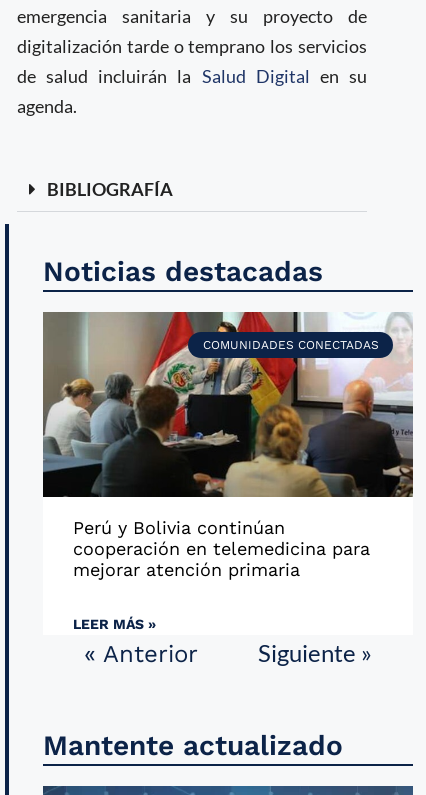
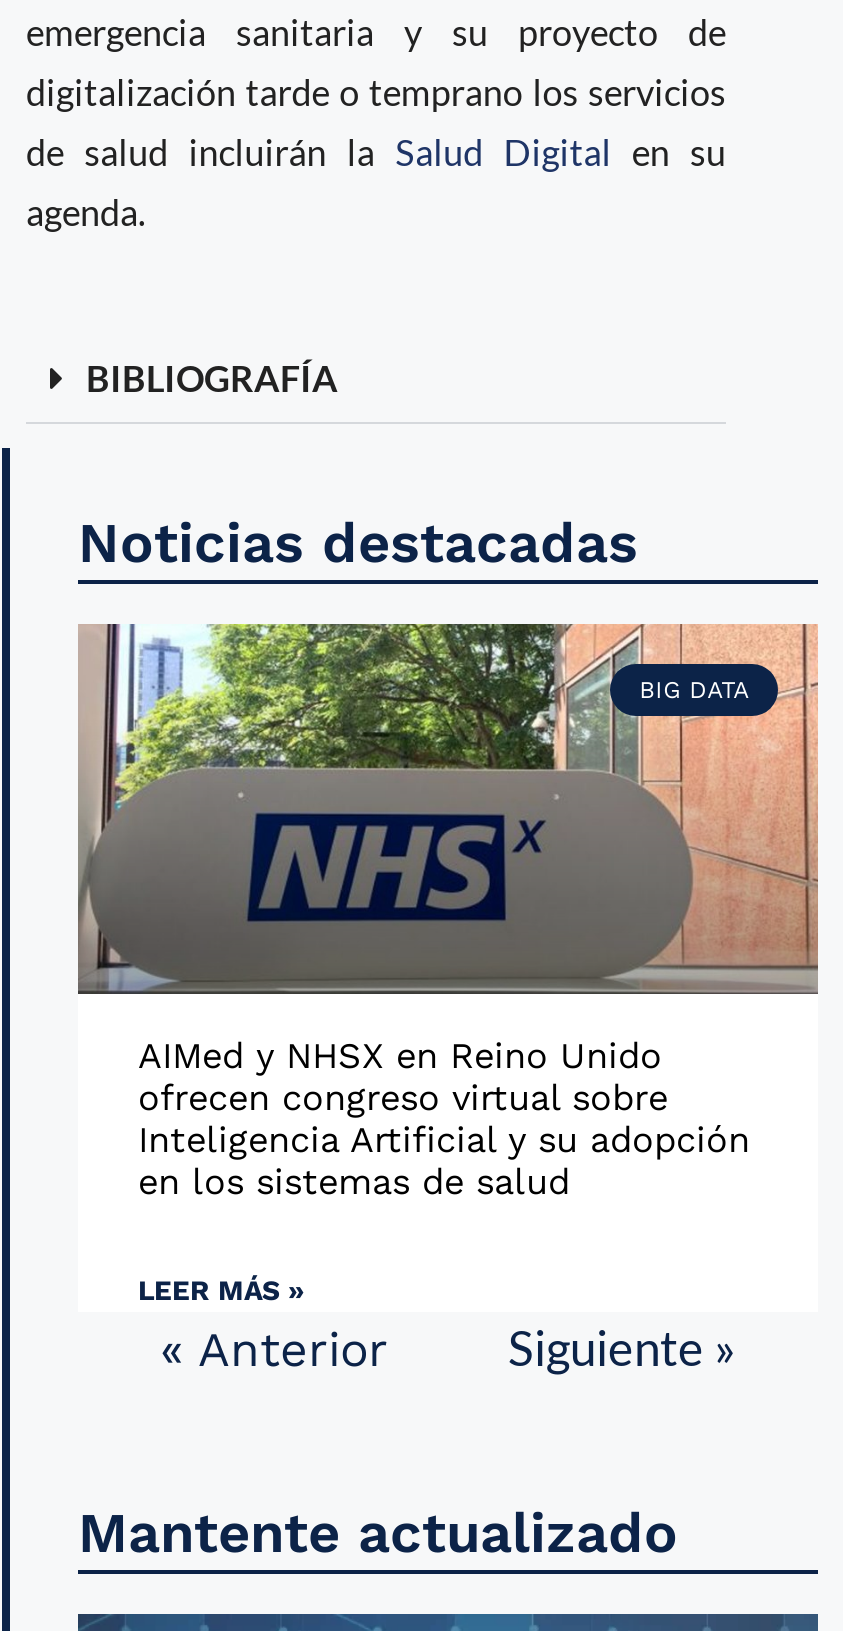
[43,311,414,497] [image] | COMUNIDADES CONECTADAS -> [78,621,818,995] [image] | BIG DATA
[73,517,370,580] Perú y Bolivia continúan | cooperación en telemedicina para | mejorar atención primaria -> [138,1033,750,1201] AIMed y NHSX en Reino Unido | ofrecen congreso virtual sobre | Inteligencia Artificial y su adopción | en los sistemas de salud

